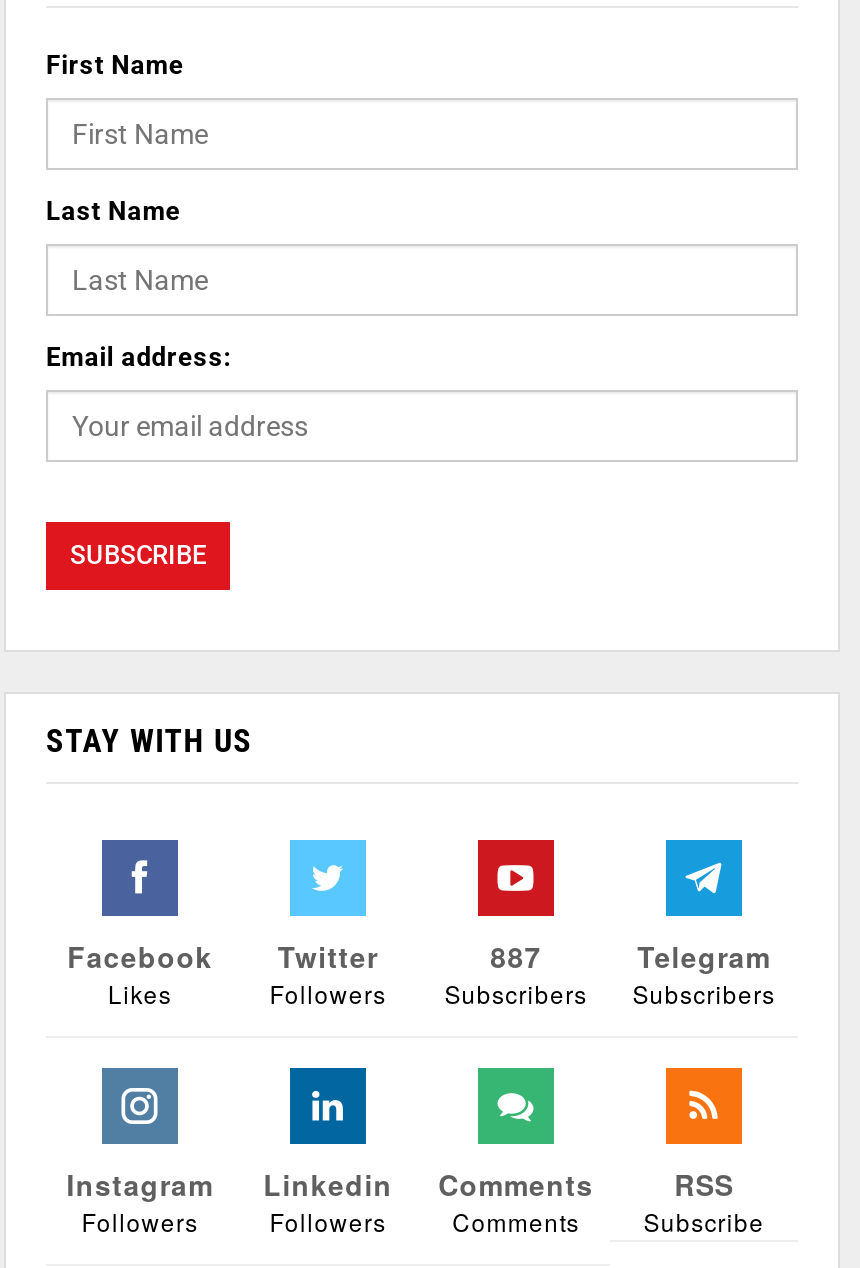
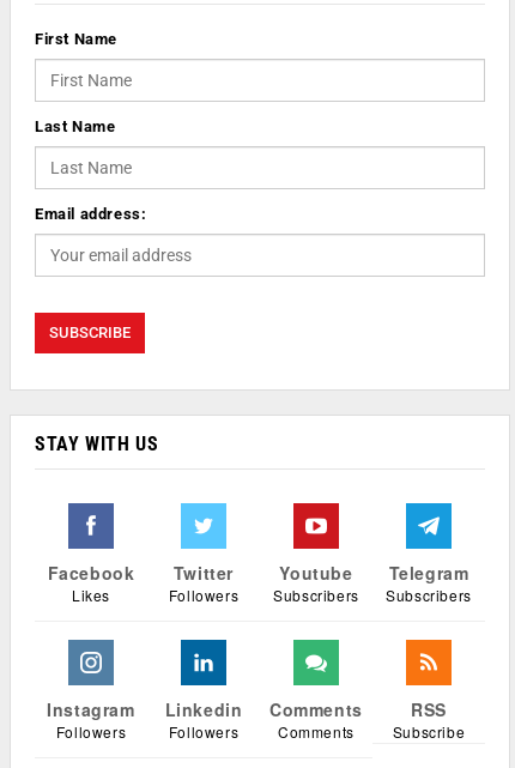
[490,936,542,976] 887 -> [280,561,353,585] Youtube

